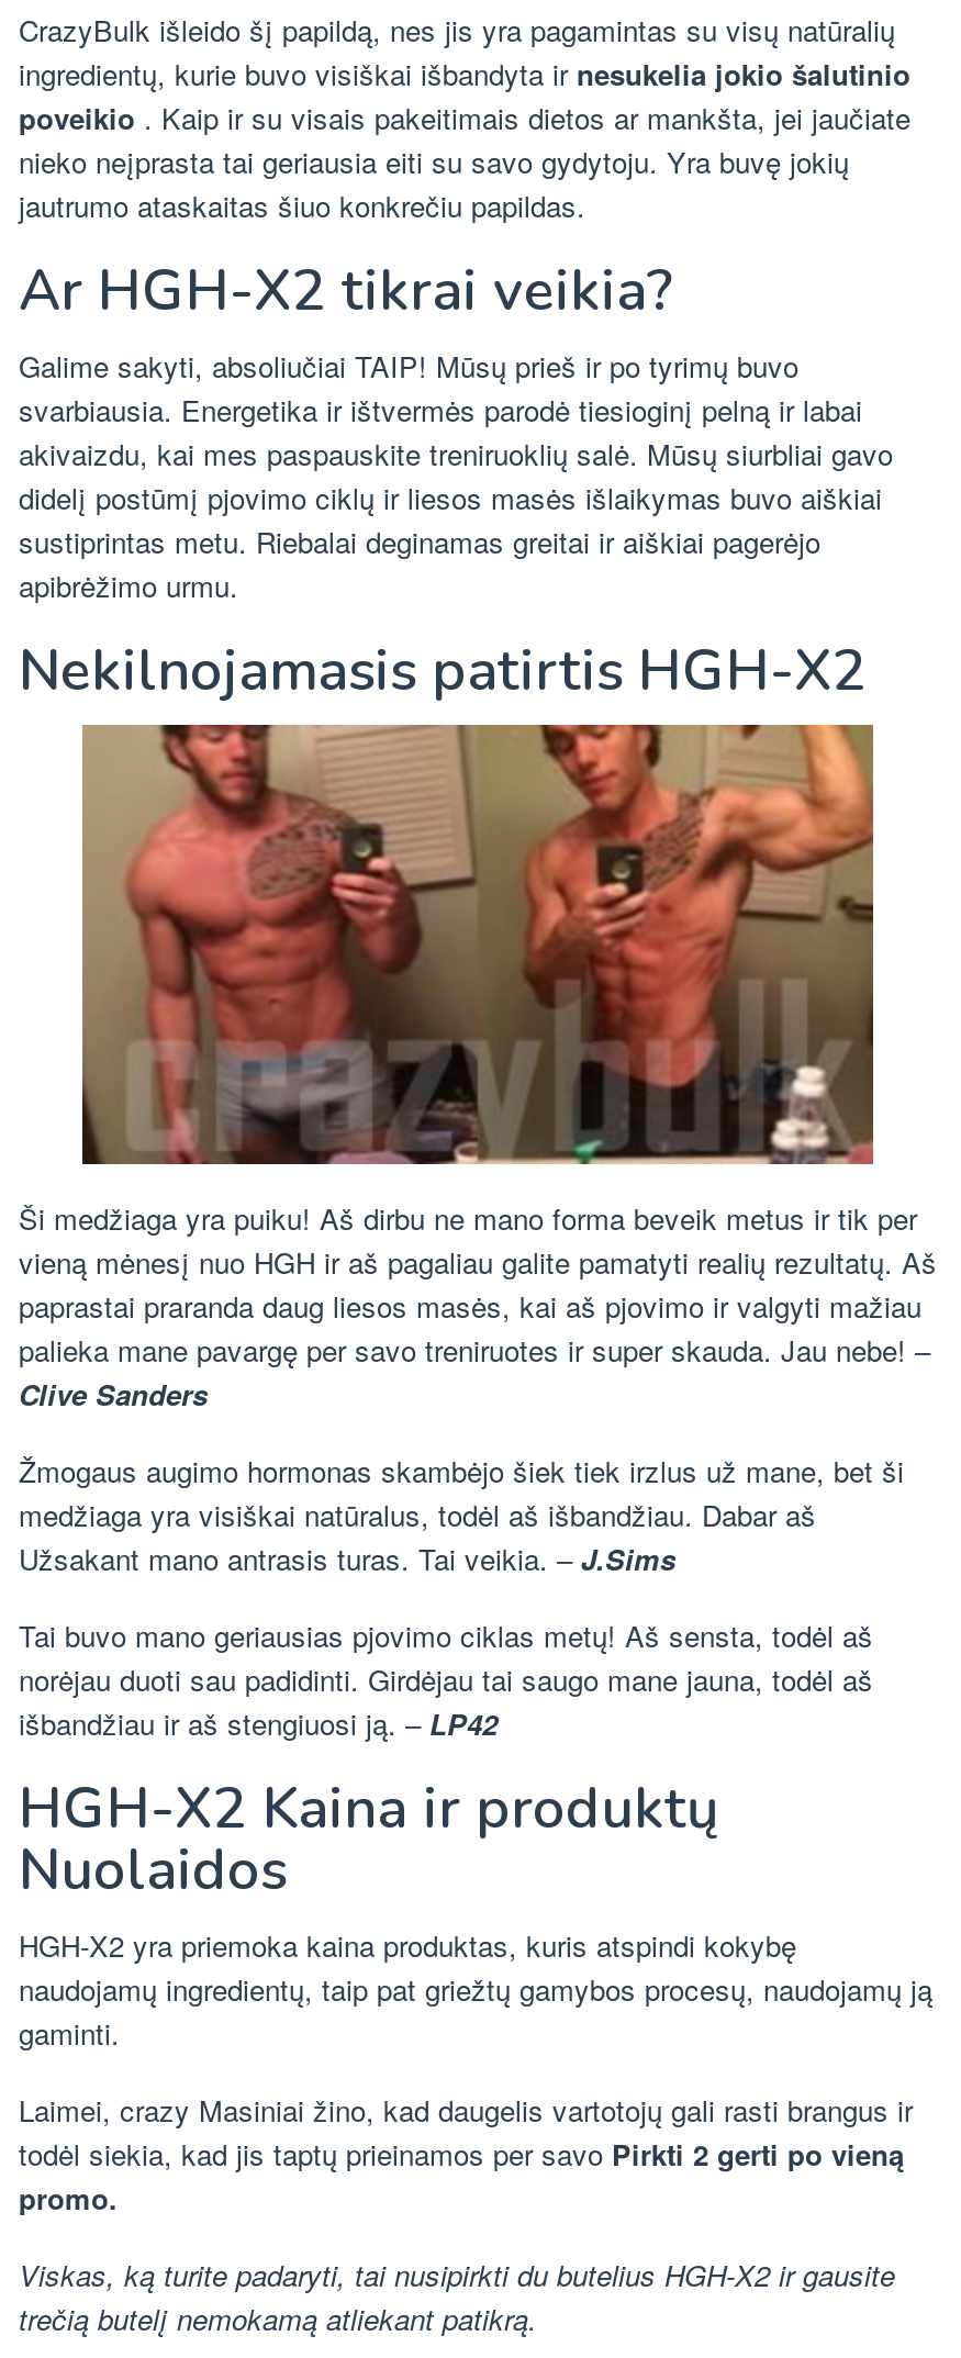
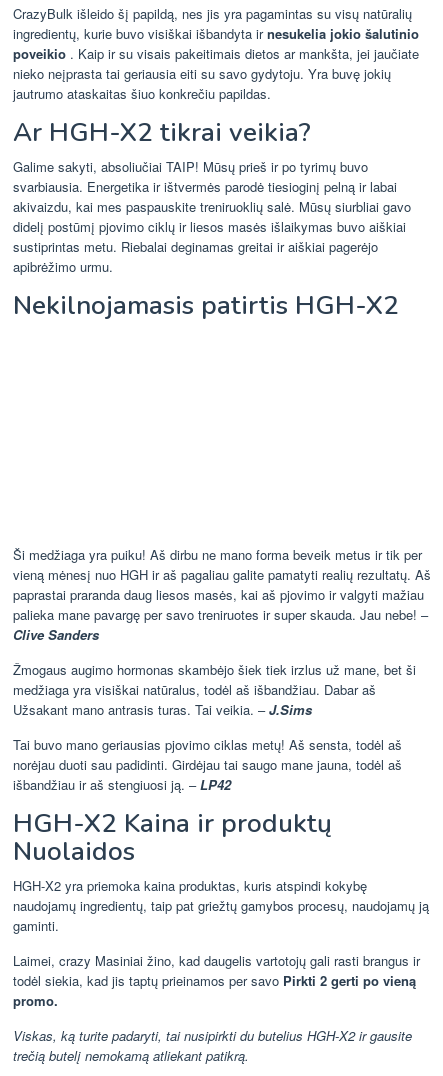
[80,723,875,1166] [image] -> none

